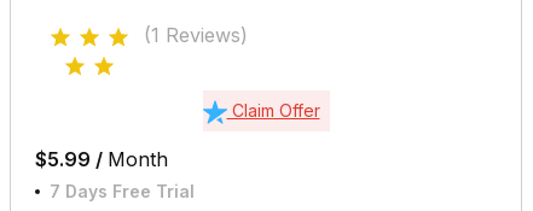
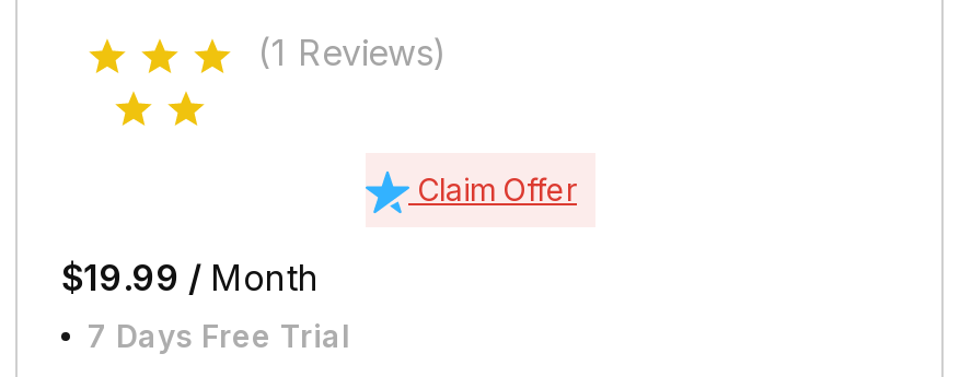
[35,147,168,171] $5.99 / Month -> [61,255,320,299] $19.99 / Month

